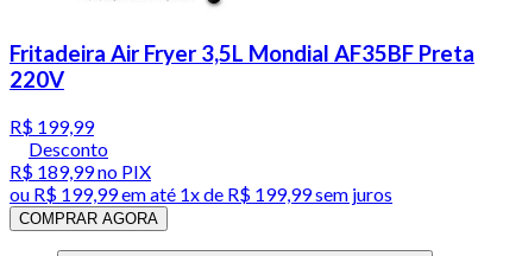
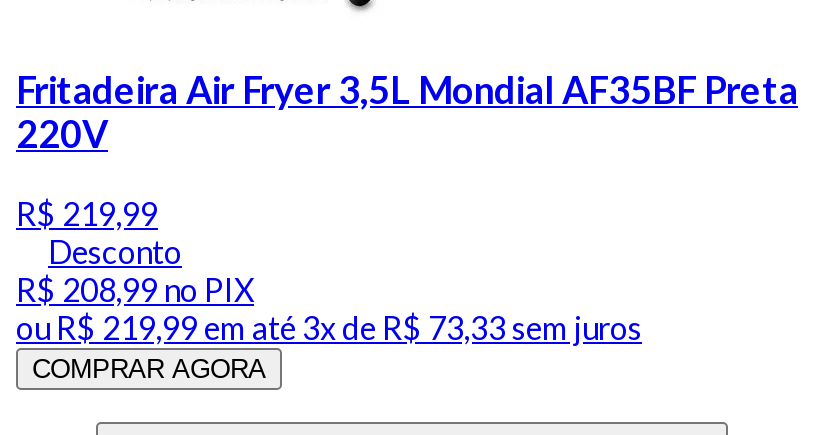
[10,115,94,137] R$ 199,99 -> [16,194,158,232] R$ 219,99
[10,160,151,182] R$ 189,99no PIX -> [16,270,254,308] R$ 208,99no PIX
[10,182,392,205] ouR$ 199,99em até 1x de R$ 199,99 sem juros -> [16,308,642,346] ouR$ 219,99em até 3x de R$ 73,33 sem juros

